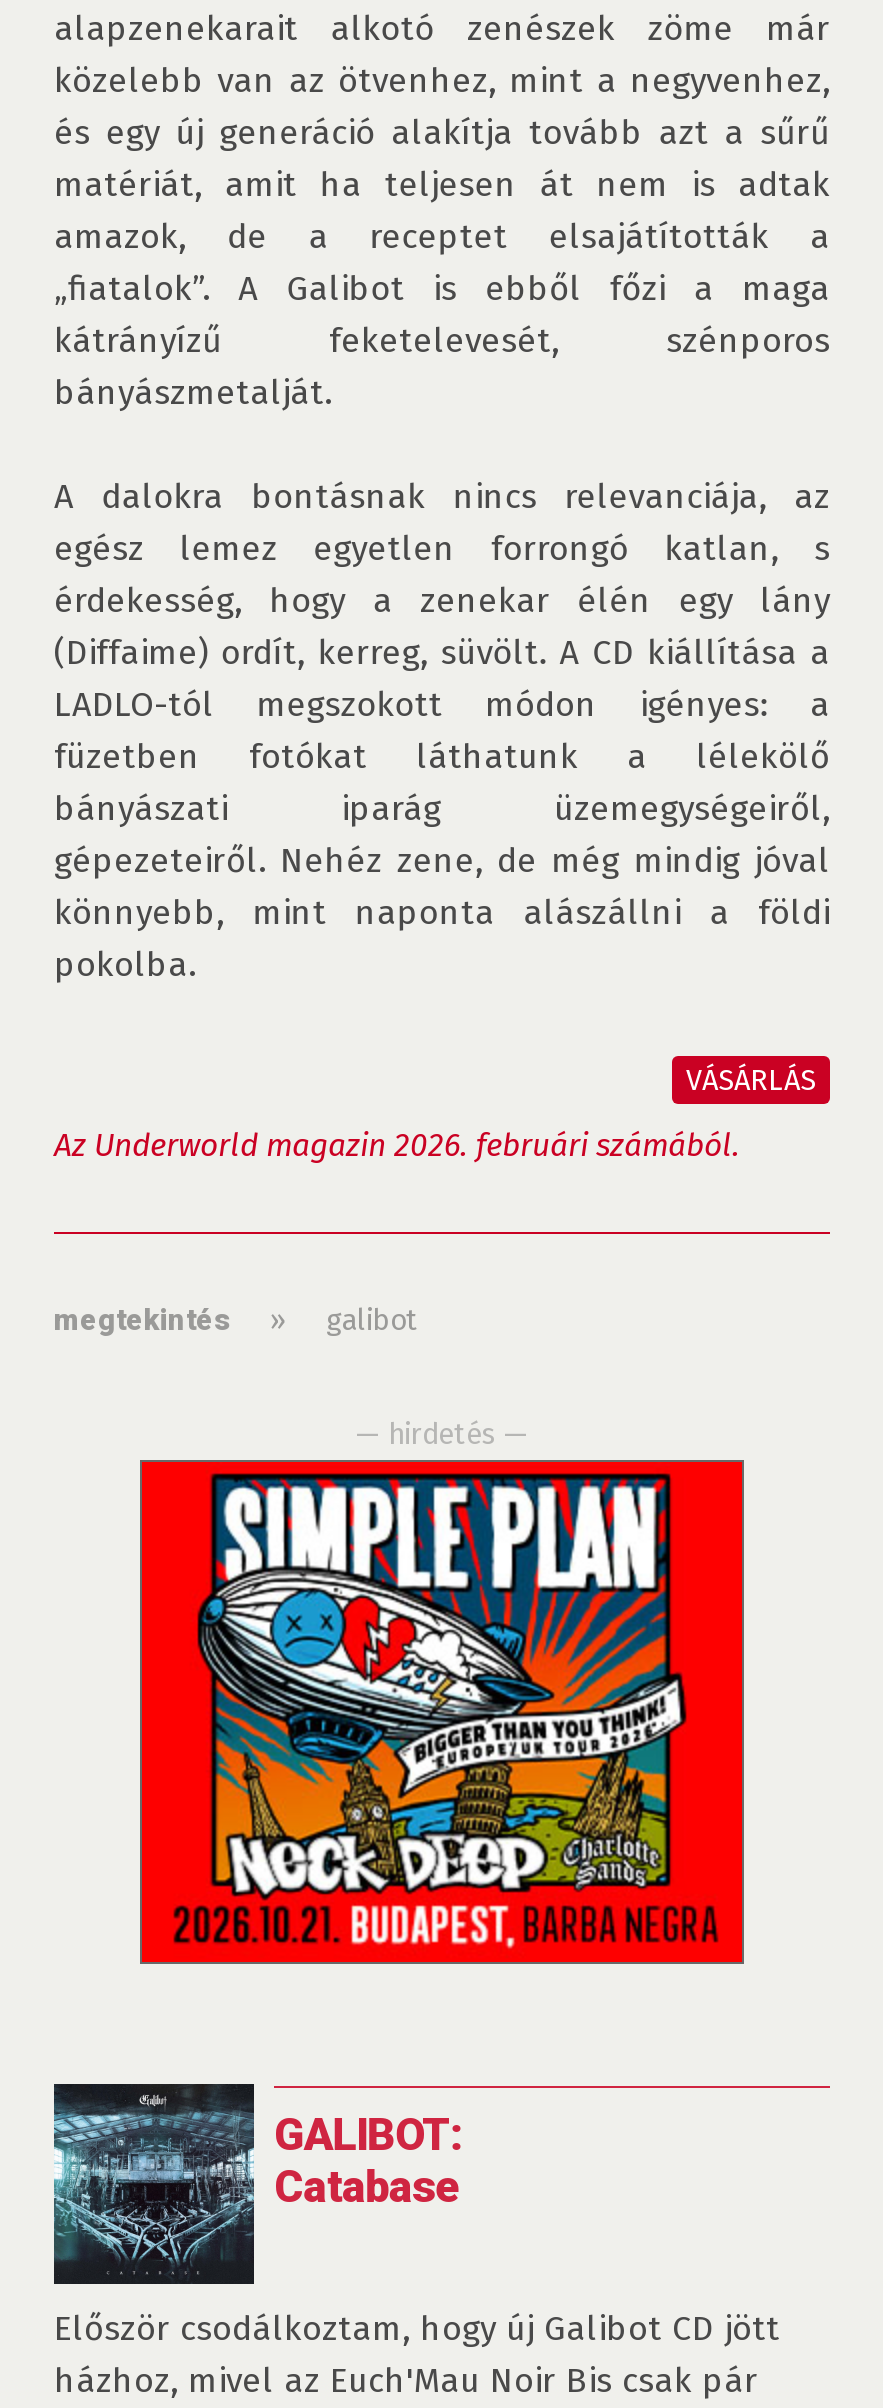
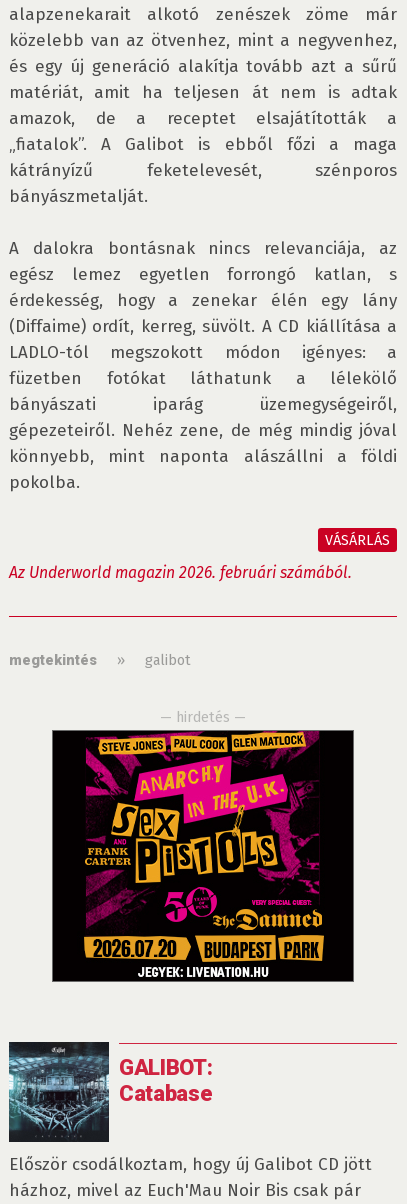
[140,1460,744,1964] [image] -> [52,730,354,982] [image]

